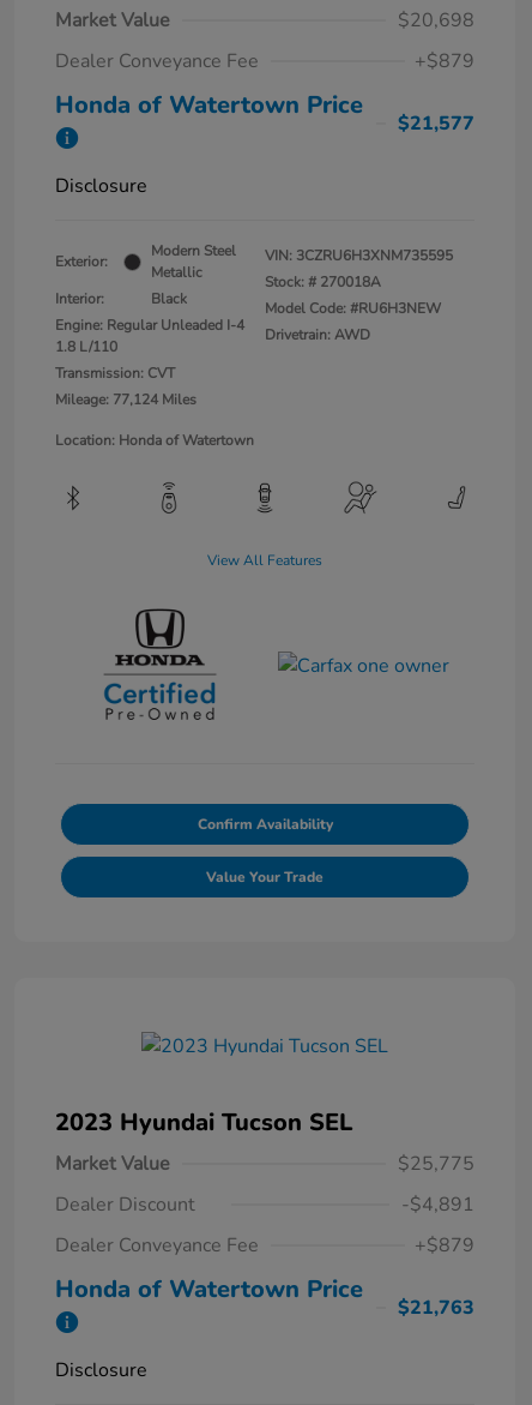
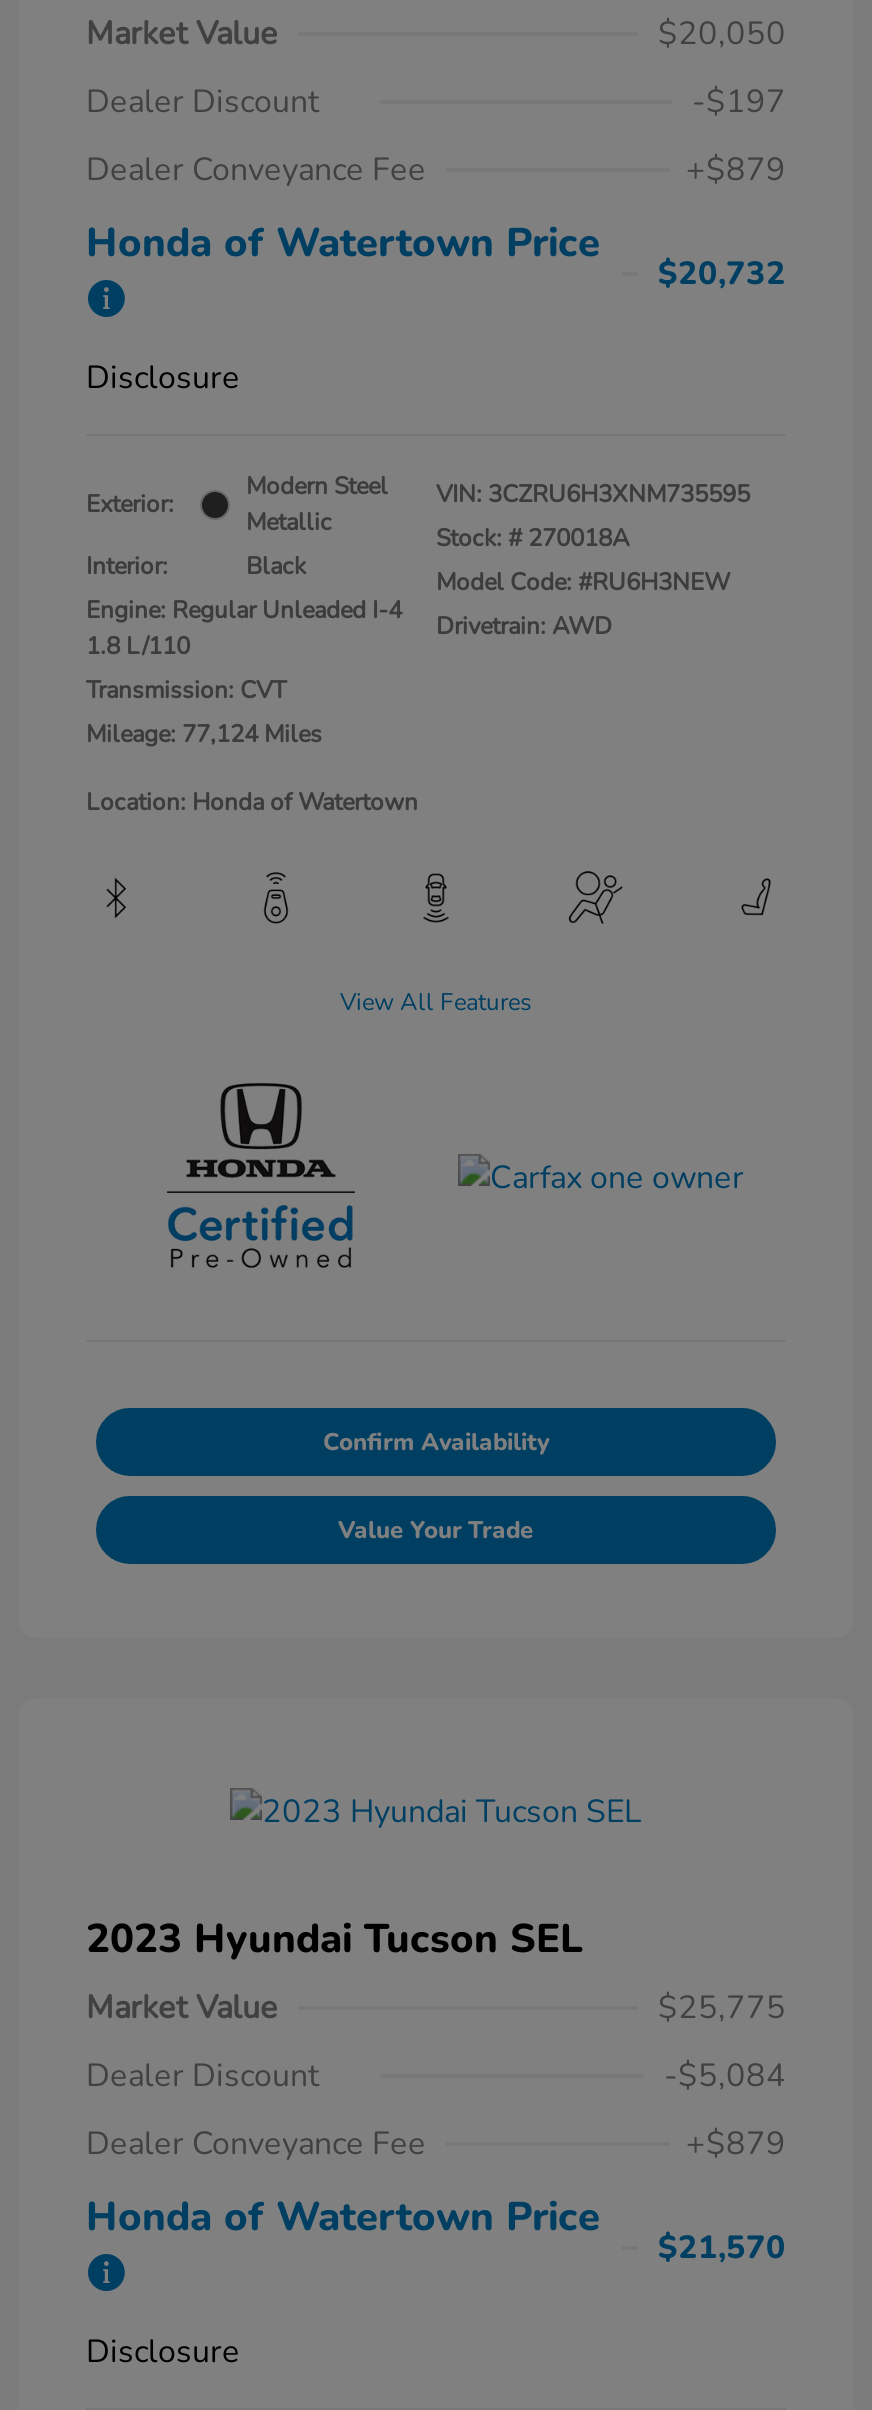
[398,7,474,34] $20,698 -> [86,12,786,124] $20,050 | Dealer Discount | -$197
[398,110,474,137] $21,577 -> [658,252,786,296] $20,732
[401,1191,474,1218] -$4,891 -> [664,2054,786,2098] -$5,084
[398,1294,474,1321] $21,763 -> [658,2226,786,2270] $21,570

